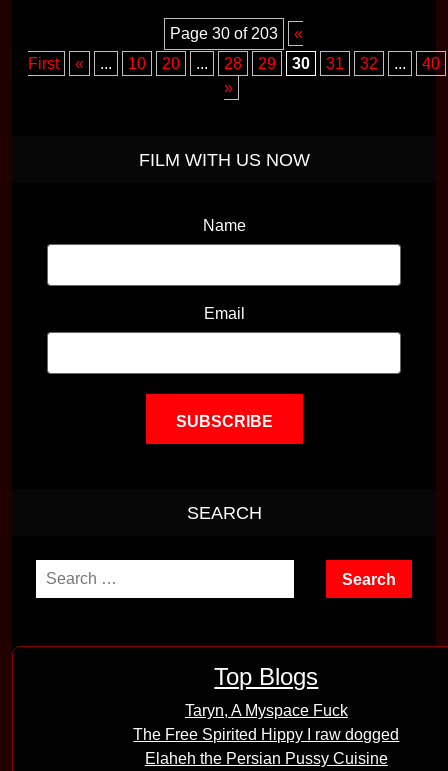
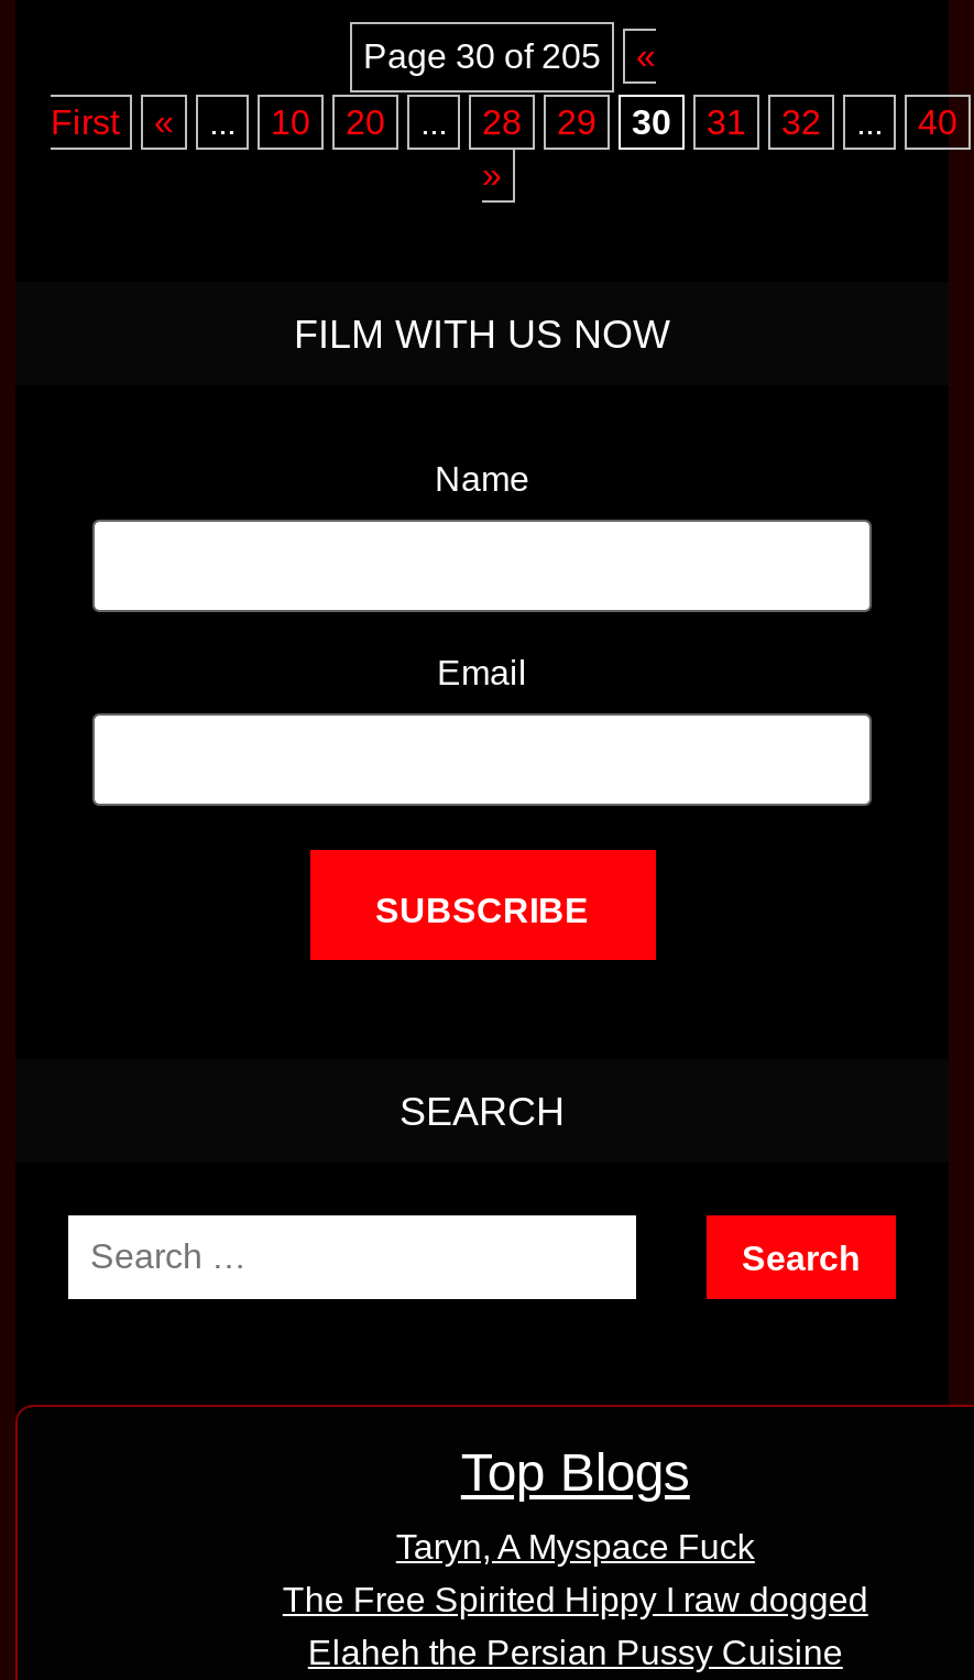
[170,25,278,42] Page 30 of 203 -> [363,37,601,74] Page 30 of 205

